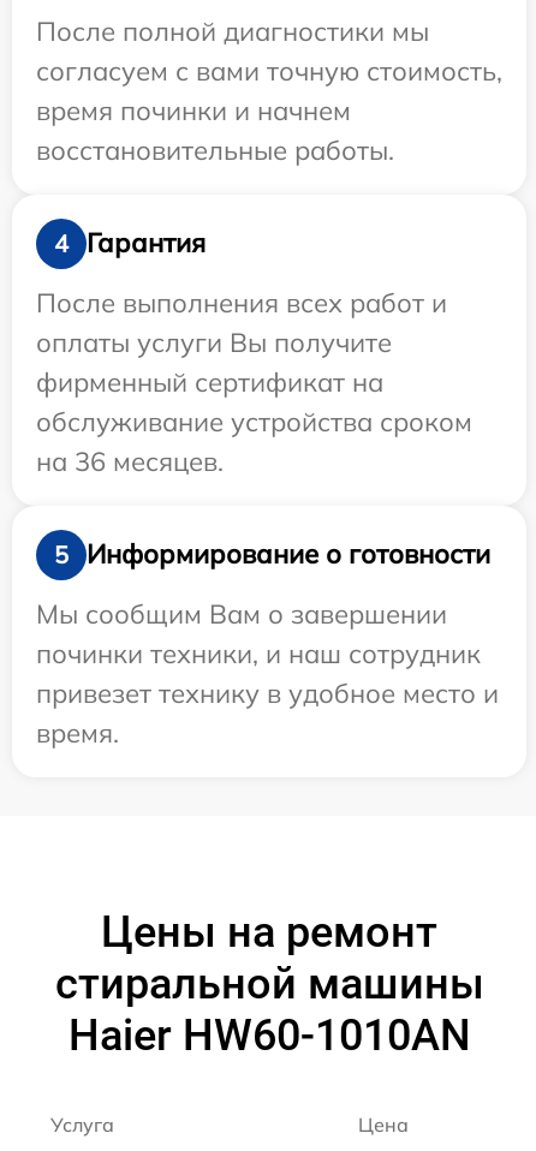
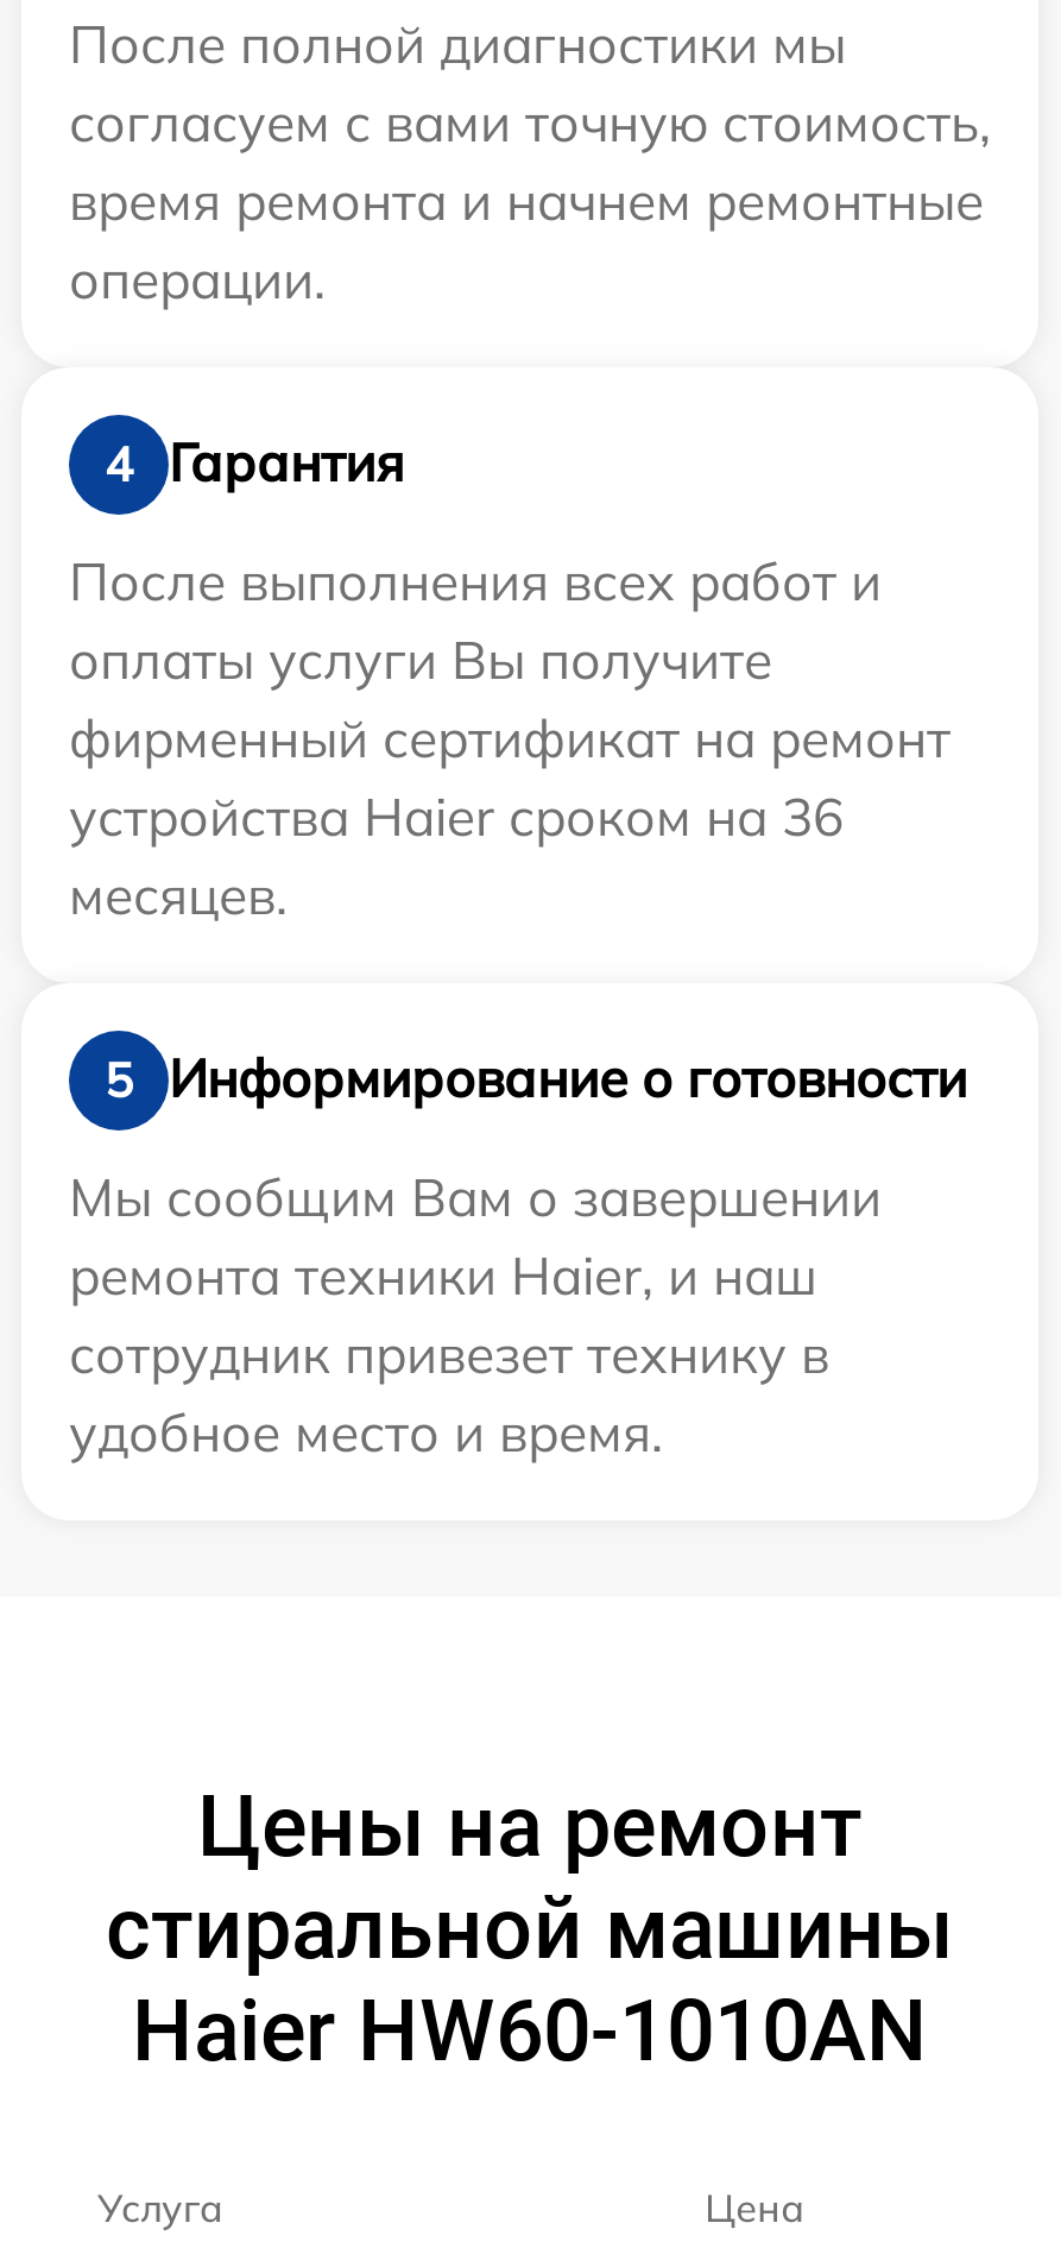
[36,94,394,167] время починки и начнем | восстановительные работы. -> [69,167,984,312] время ремонта и начнем ремонтные | операции.
[36,365,472,478] фирменный сертификат на | обслуживание устройства сроком | на 36 месяцев. -> [69,705,951,928] фирменный сертификат на ремонт | устройства Haier сроком на 36 | месяцев.
[36,637,499,750] починки техники, и наш сотрудник | привезет технику в удобное место и | время. -> [69,1242,829,1466] ремонта техники Haier, и наш | сотрудник привезет технику в | удобное место и время.

